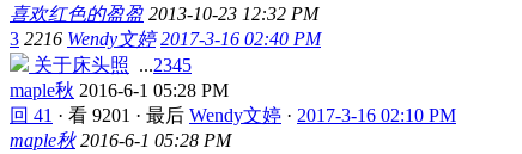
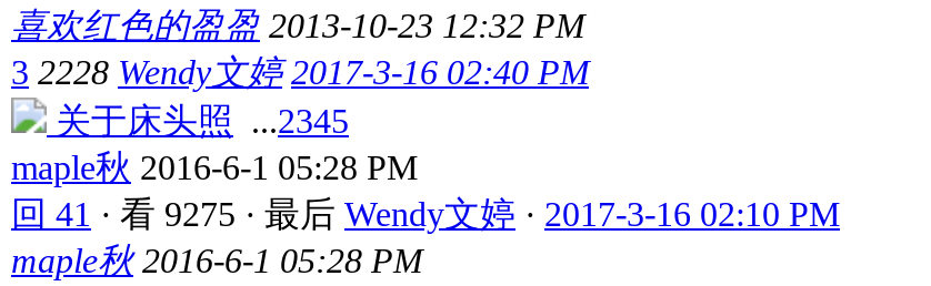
[10,29,321,49] 3 2216 Wendy文婷 2017-3-16 02:40 PM -> [11,53,589,91] 3 2228 Wendy文婷 2017-3-16 02:40 PM
[10,105,456,125] 回 41 · 看 9201 · 最后Wendy文婷· 2017-3-16 02:10 PM -> [11,195,840,233] 回 41 · 看 9275 · 最后Wendy文婷· 2017-3-16 02:10 PM

